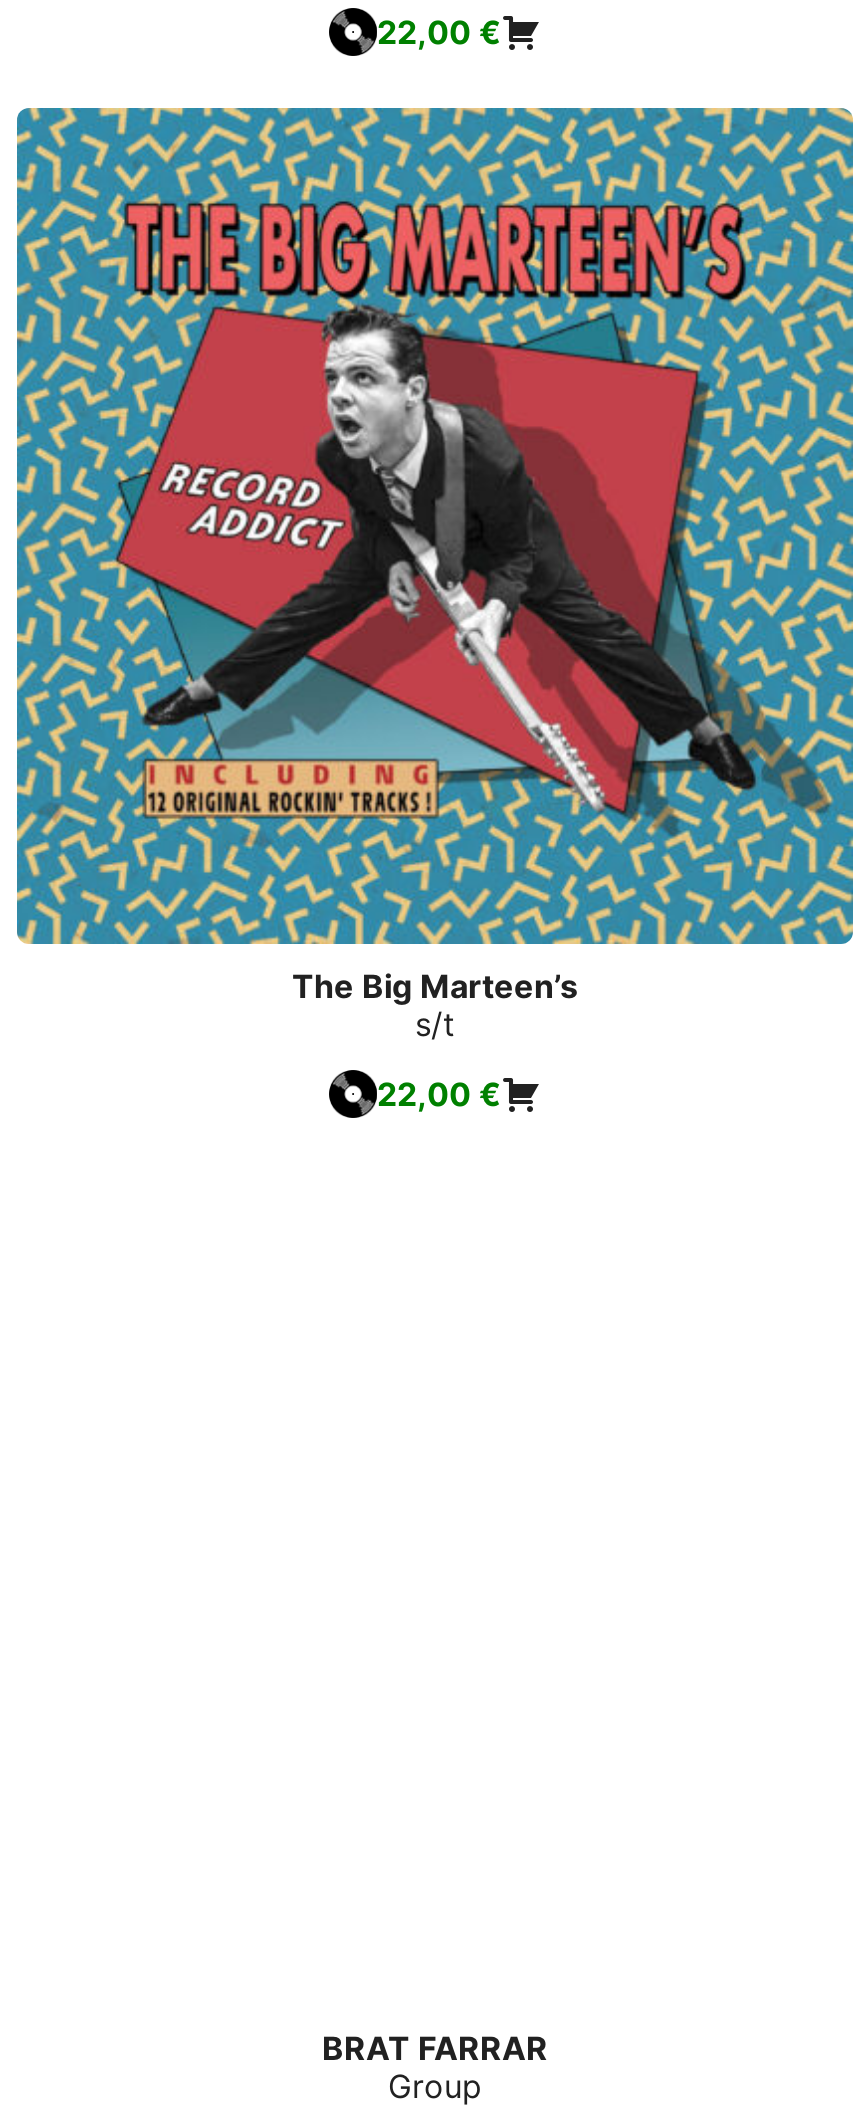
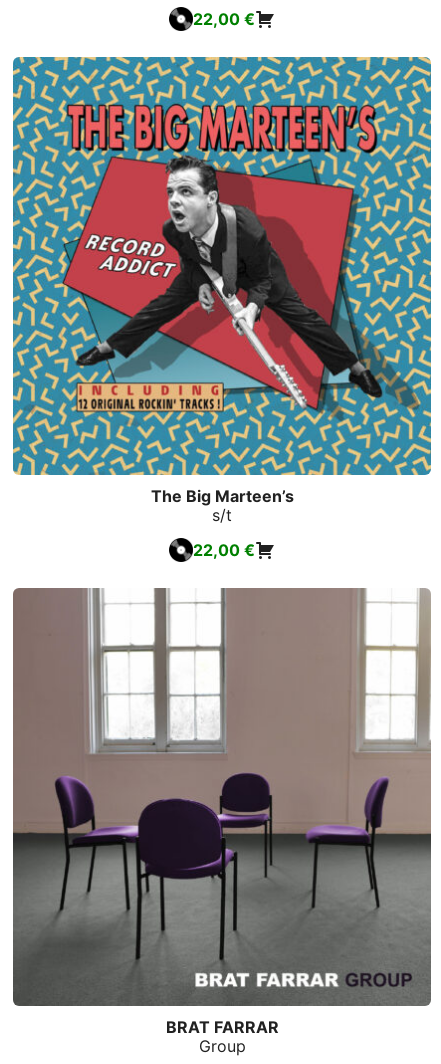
none -> [12,587,432,1007] [image]

